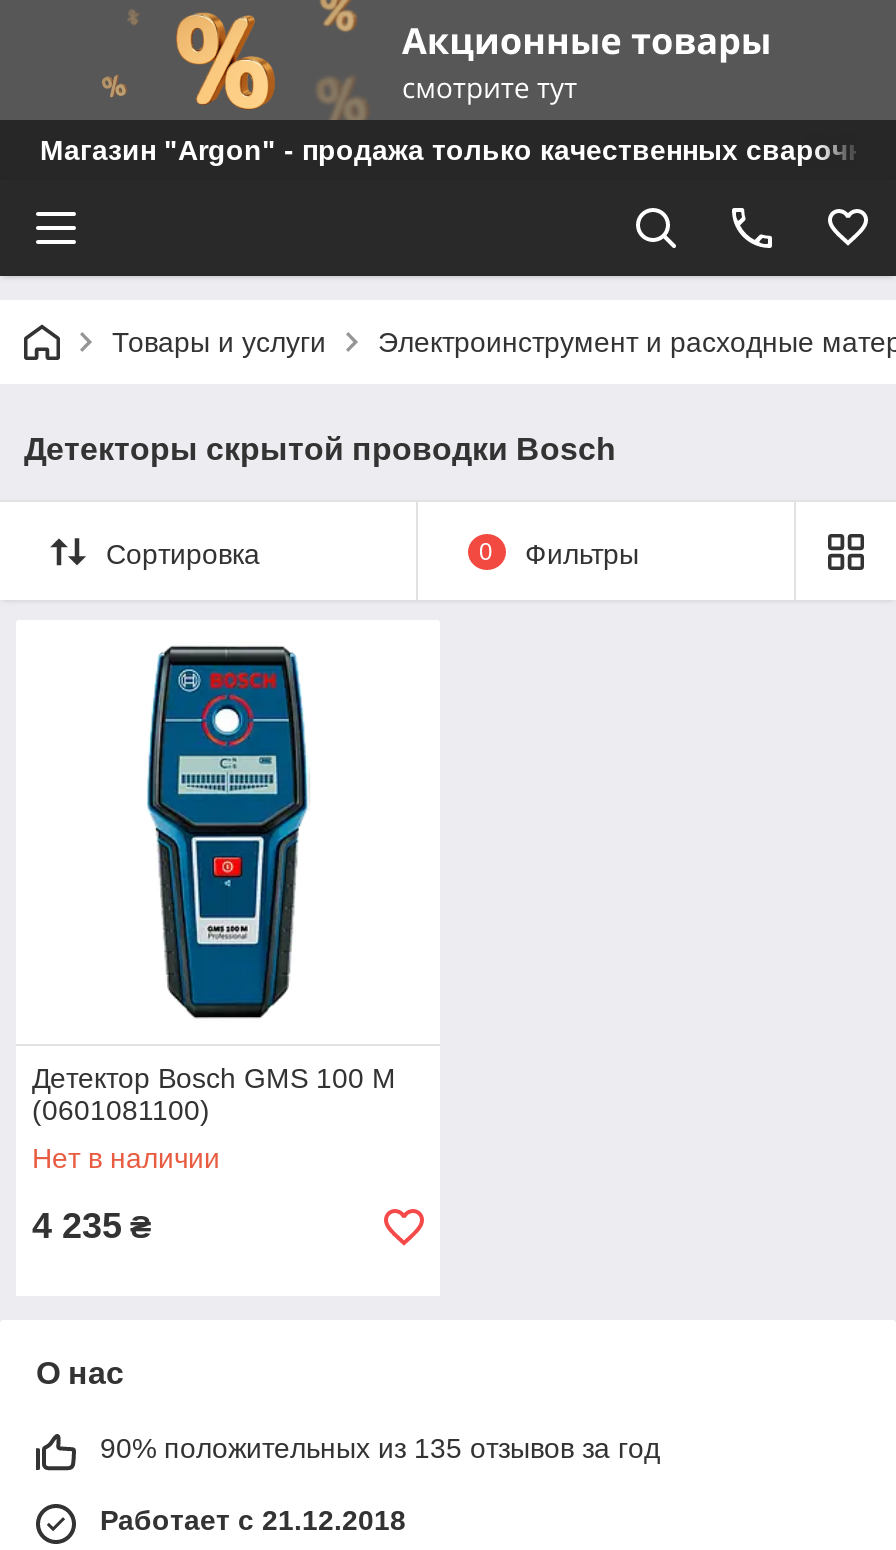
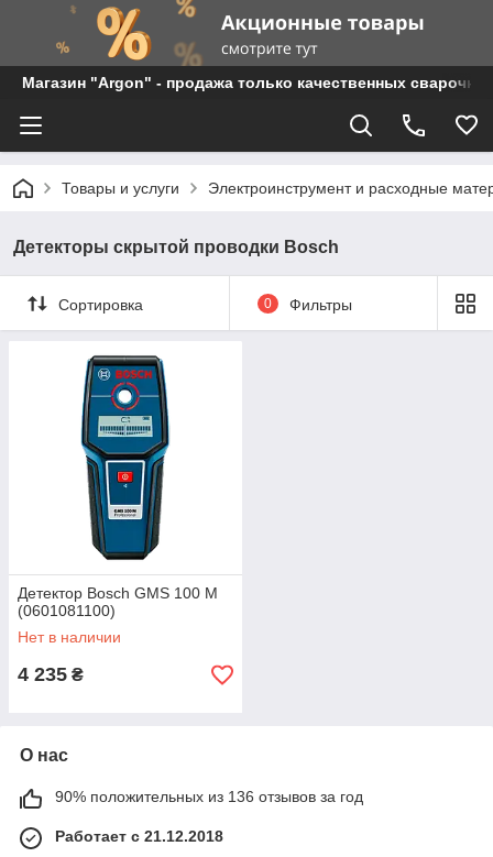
[100,1432,660,1464] 90% положительных из 135 отзывов за год -> [55,788,363,805] 90% положительных из 136 отзывов за год

